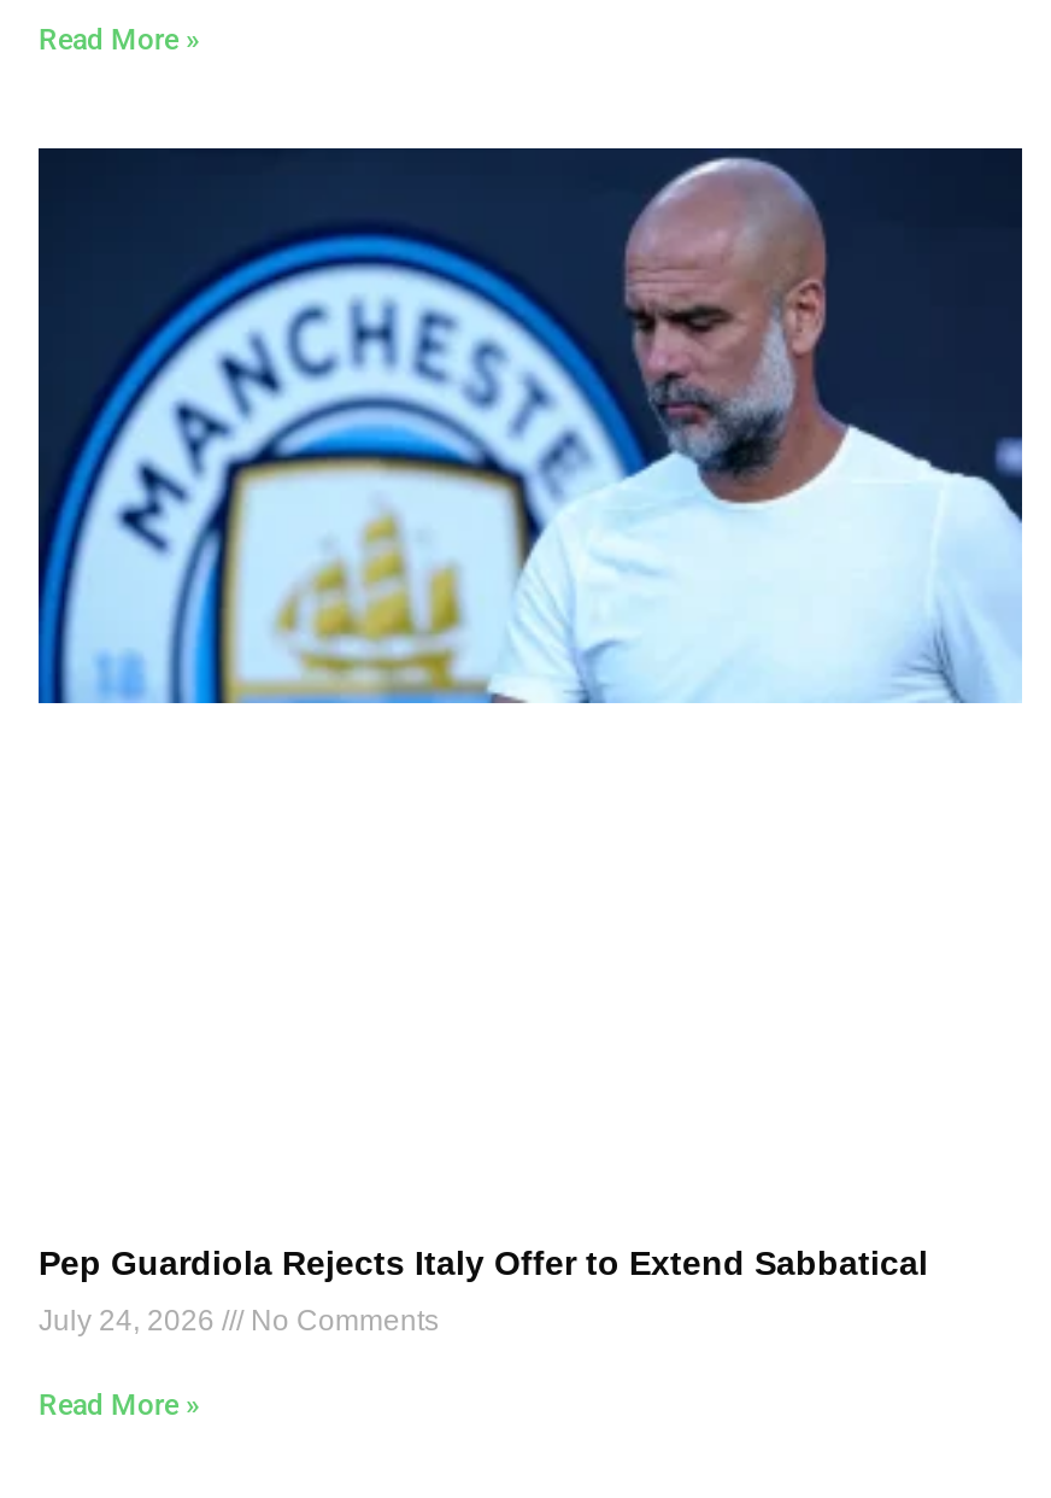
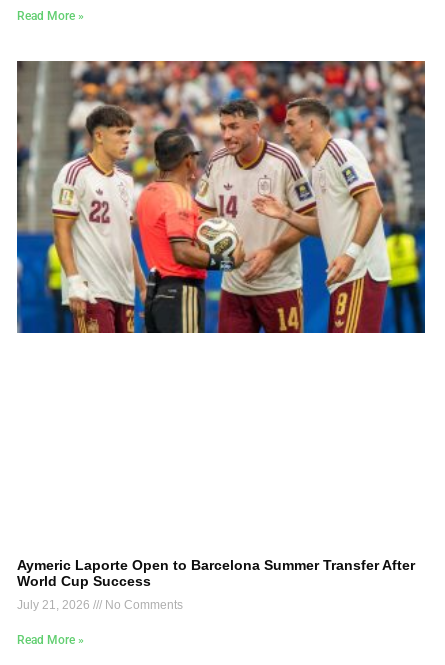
[36,146,1022,706] [image] -> [16,60,426,334] [image]
[39,1244,928,1282] Pep Guardiola Rejects Italy Offer to Extend Sabbatical -> [17,557,415,589] Aymeric Laporte Open to Barcelona Summer Transfer After | World Cup Success
[39,1304,439,1338] July 24, 2026 No Comments -> [17,598,183,612] July 21, 2026 No Comments

